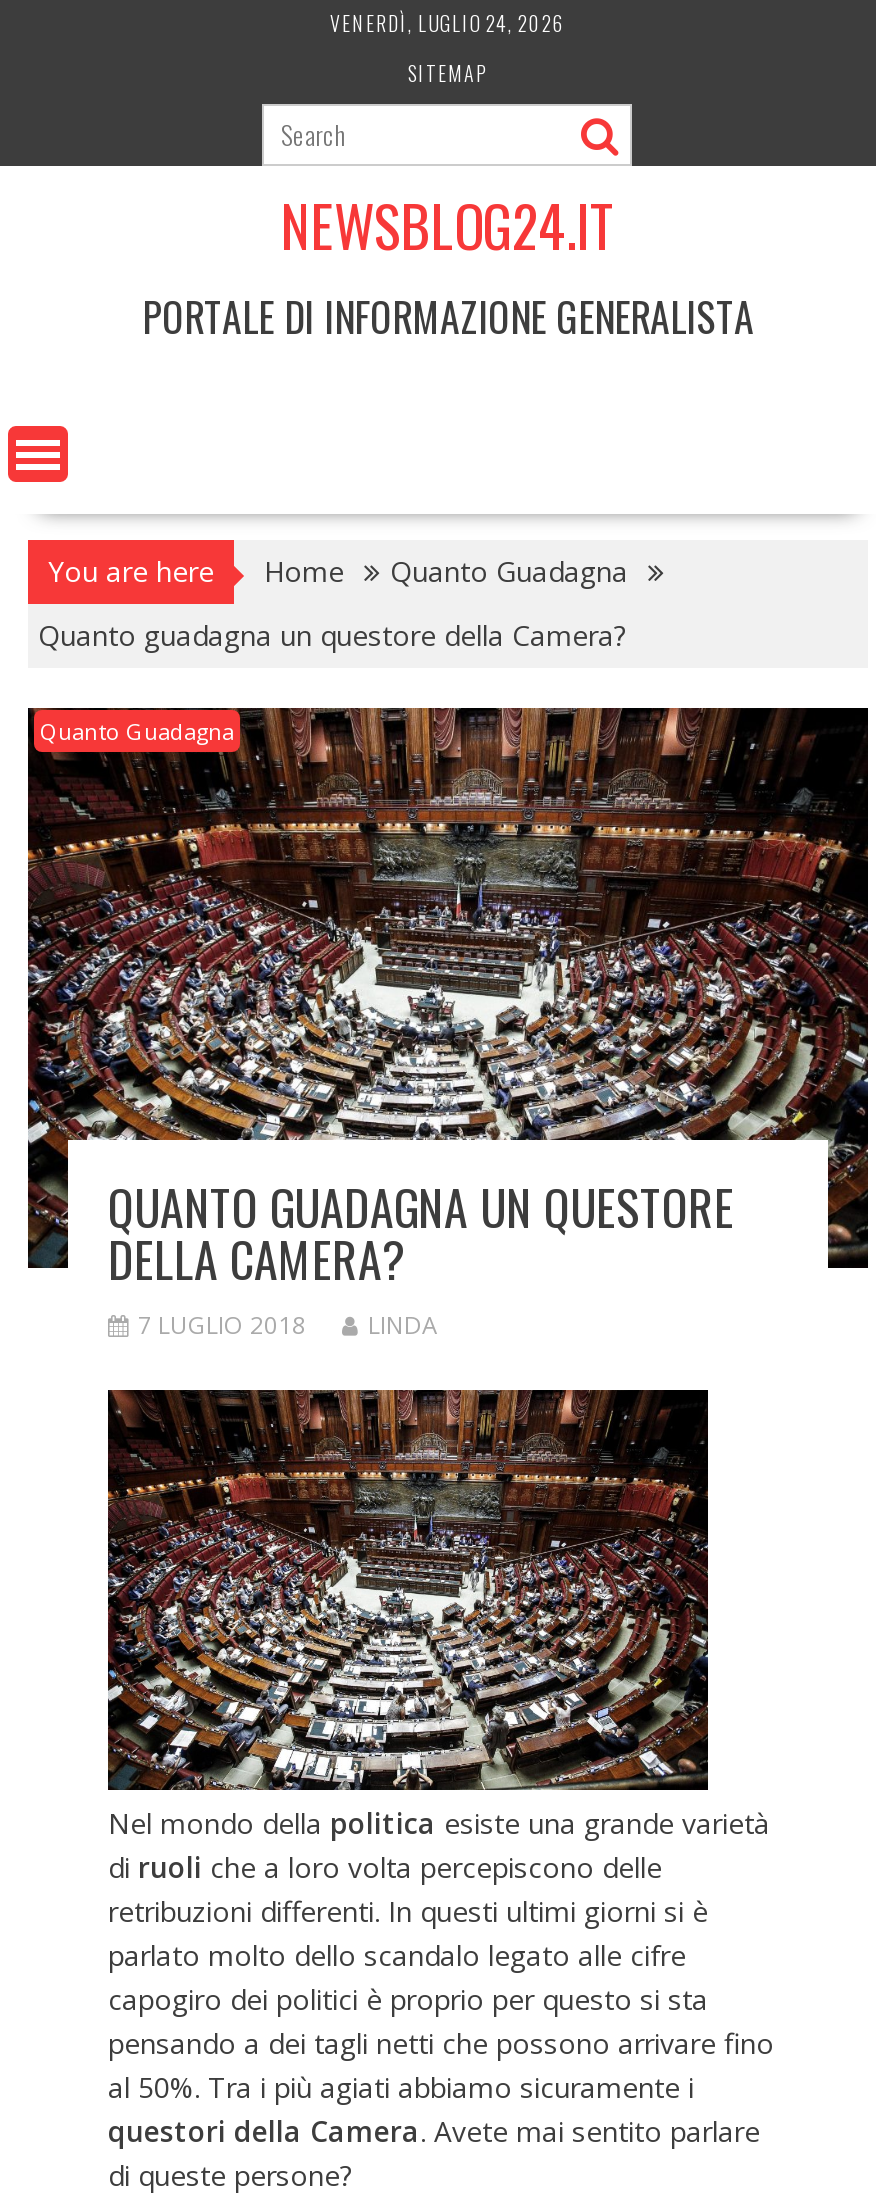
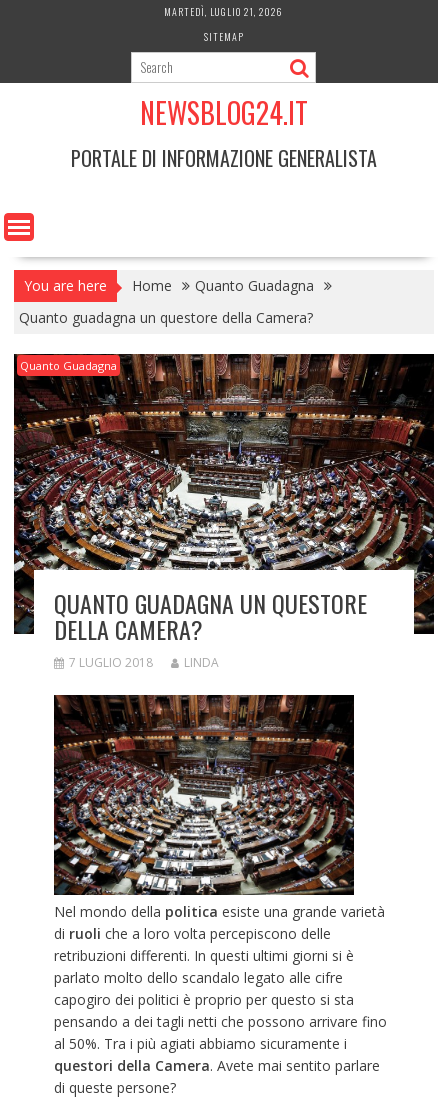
[330,8,566,38] VENERDÌ, LUGLIO 24, 2026 -> [164,4,283,19] MARTEDÌ, LUGLIO 21, 2026

